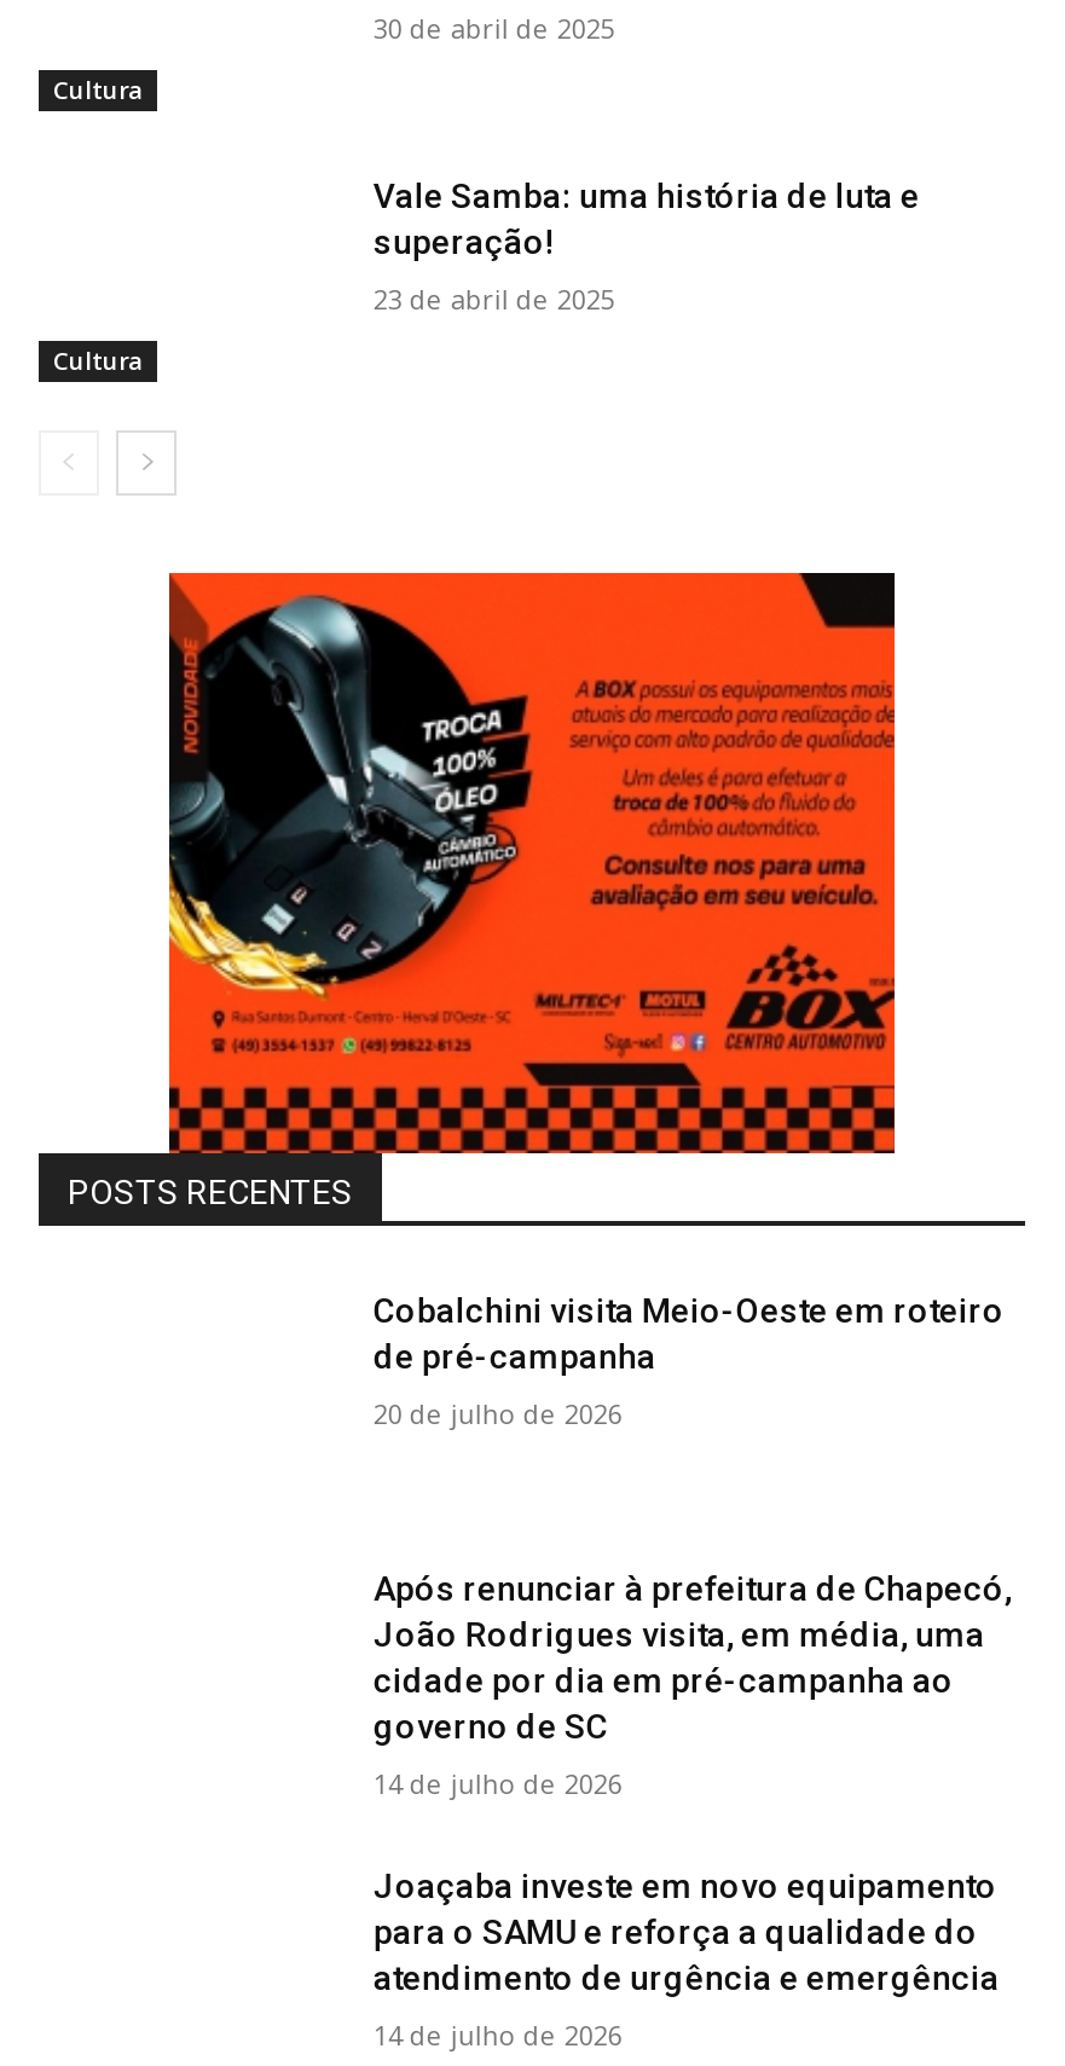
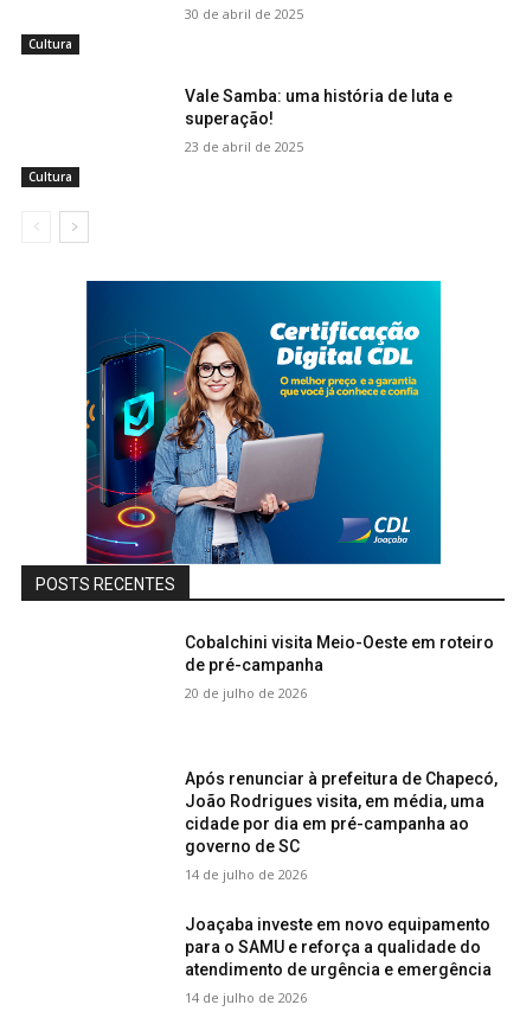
[167,571,897,1156] [image] -> [85,280,442,567] [image]

